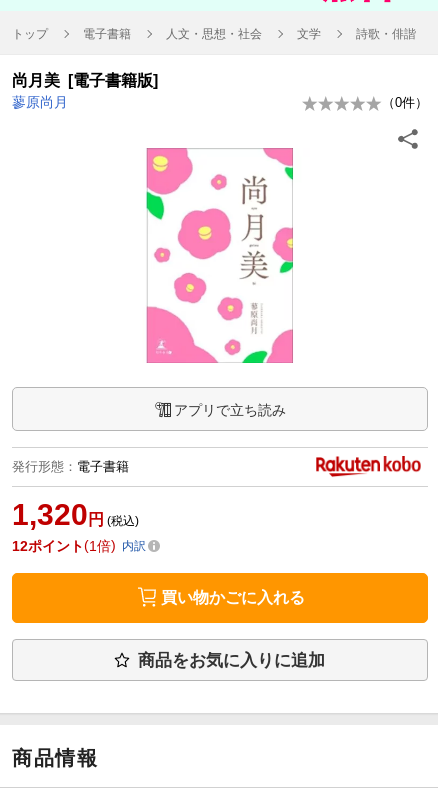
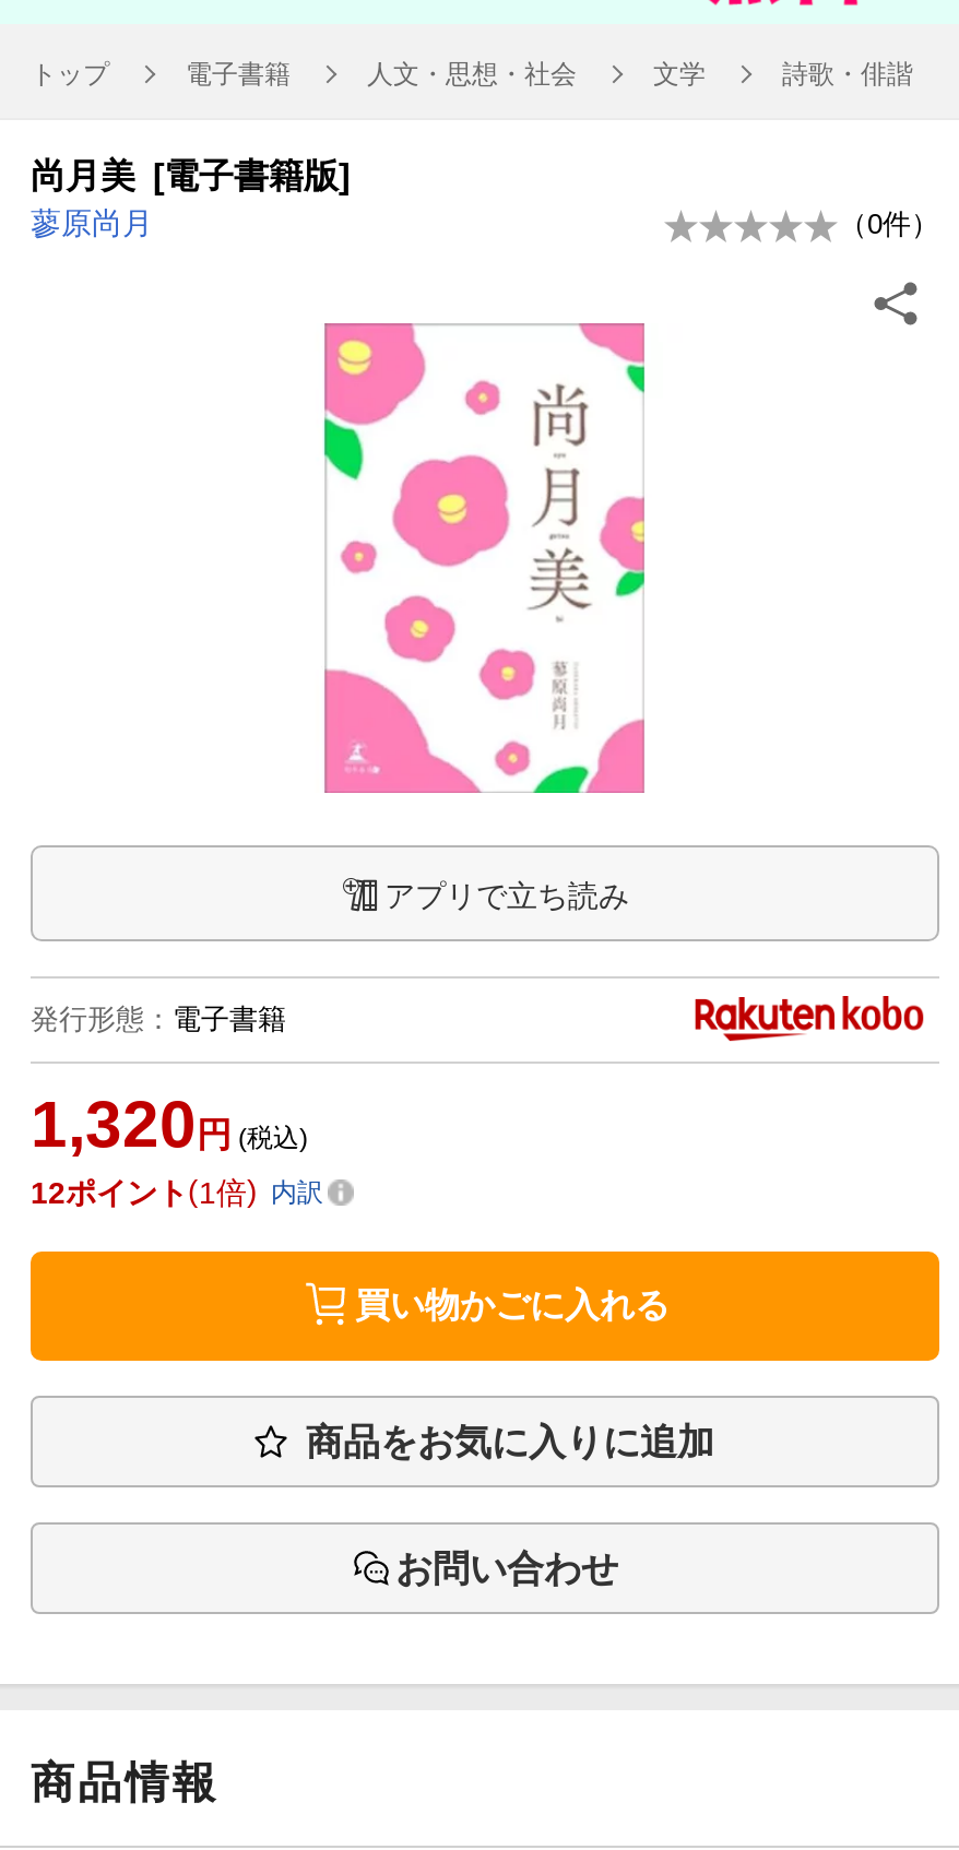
none -> [395,1548,618,1590] お問い合わせ

